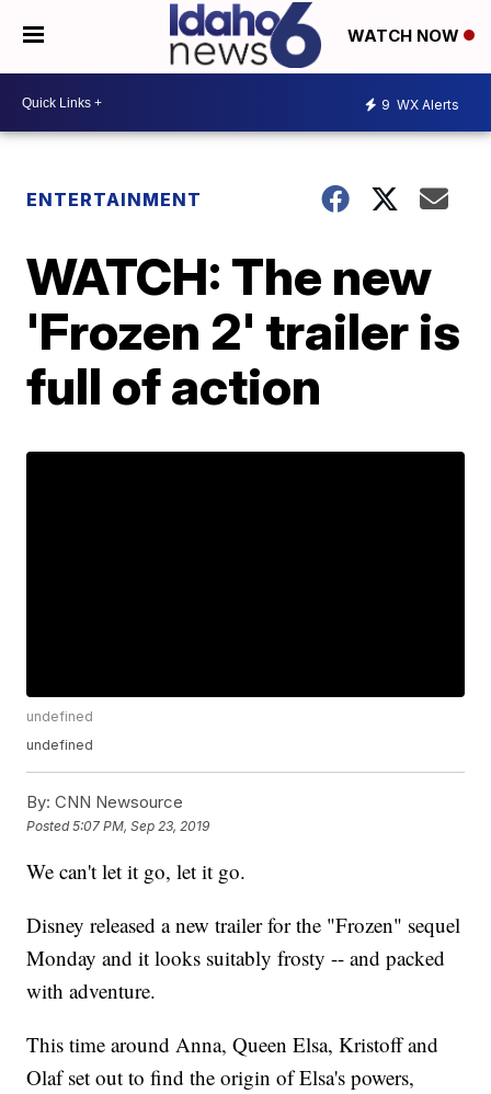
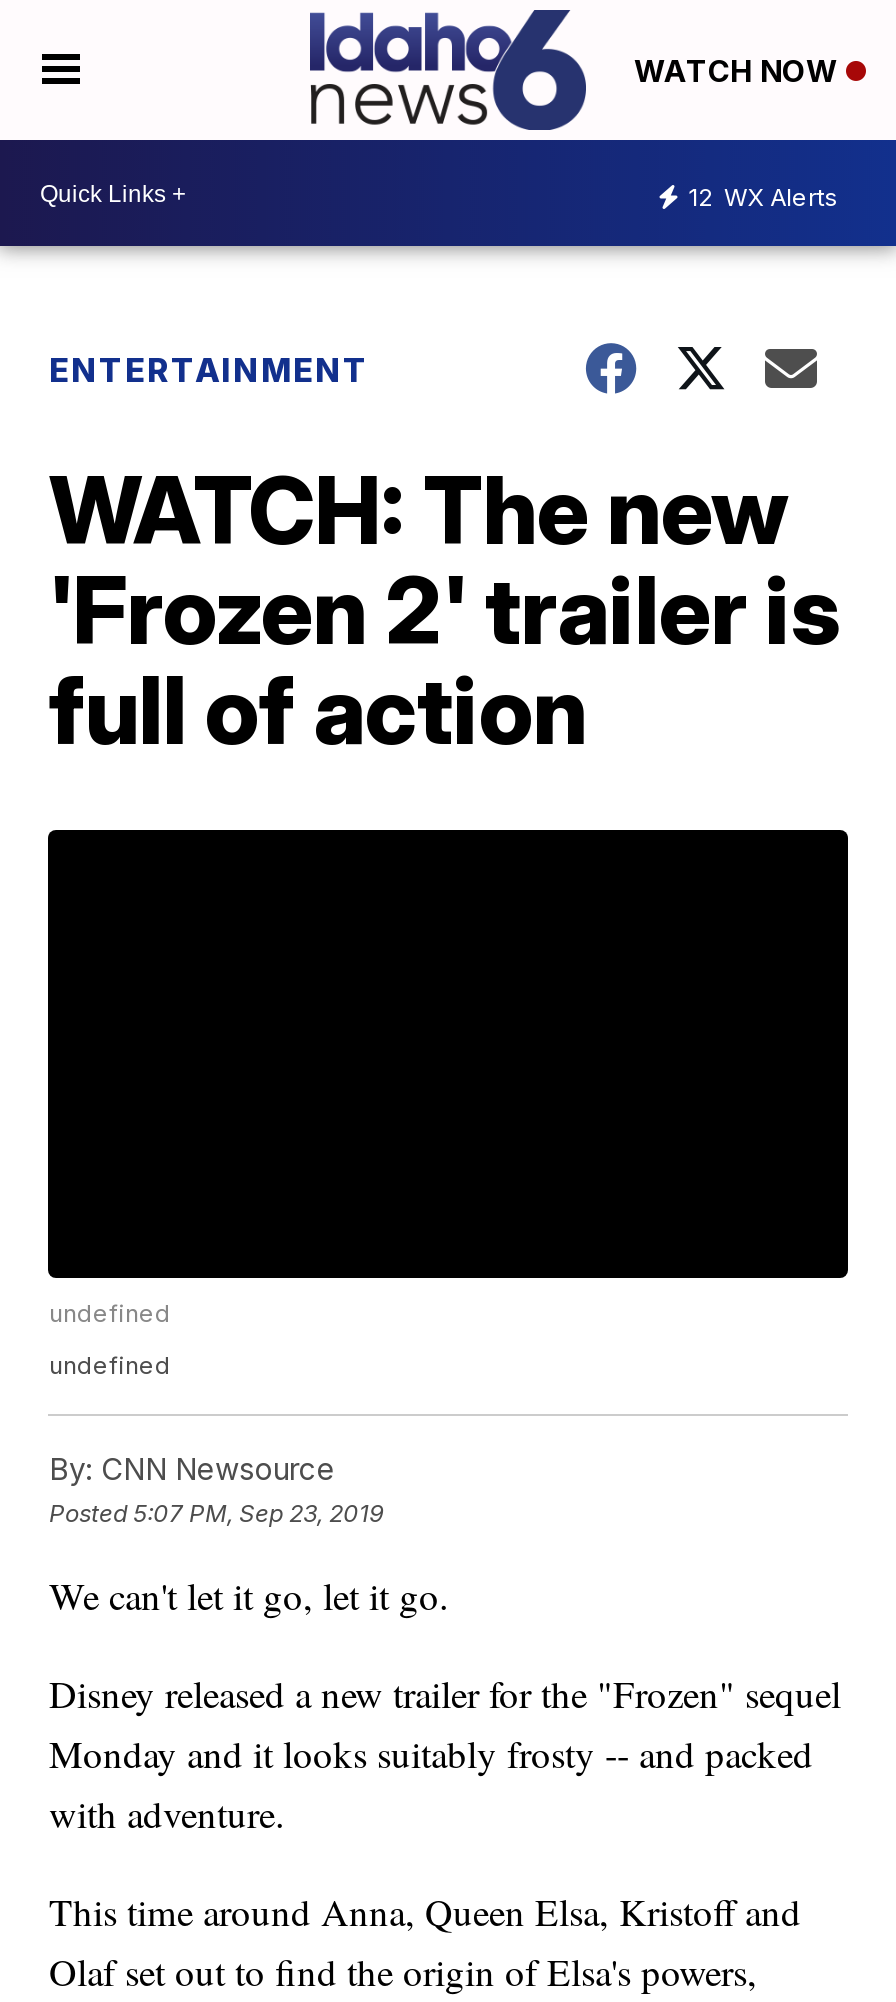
[381,96,459,112] 9 WX Alerts -> [688,181,838,211] 12 WX Alerts

